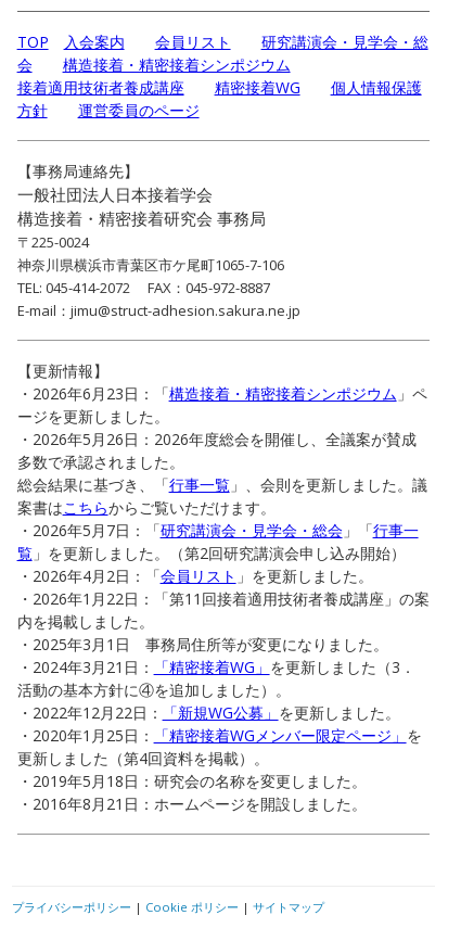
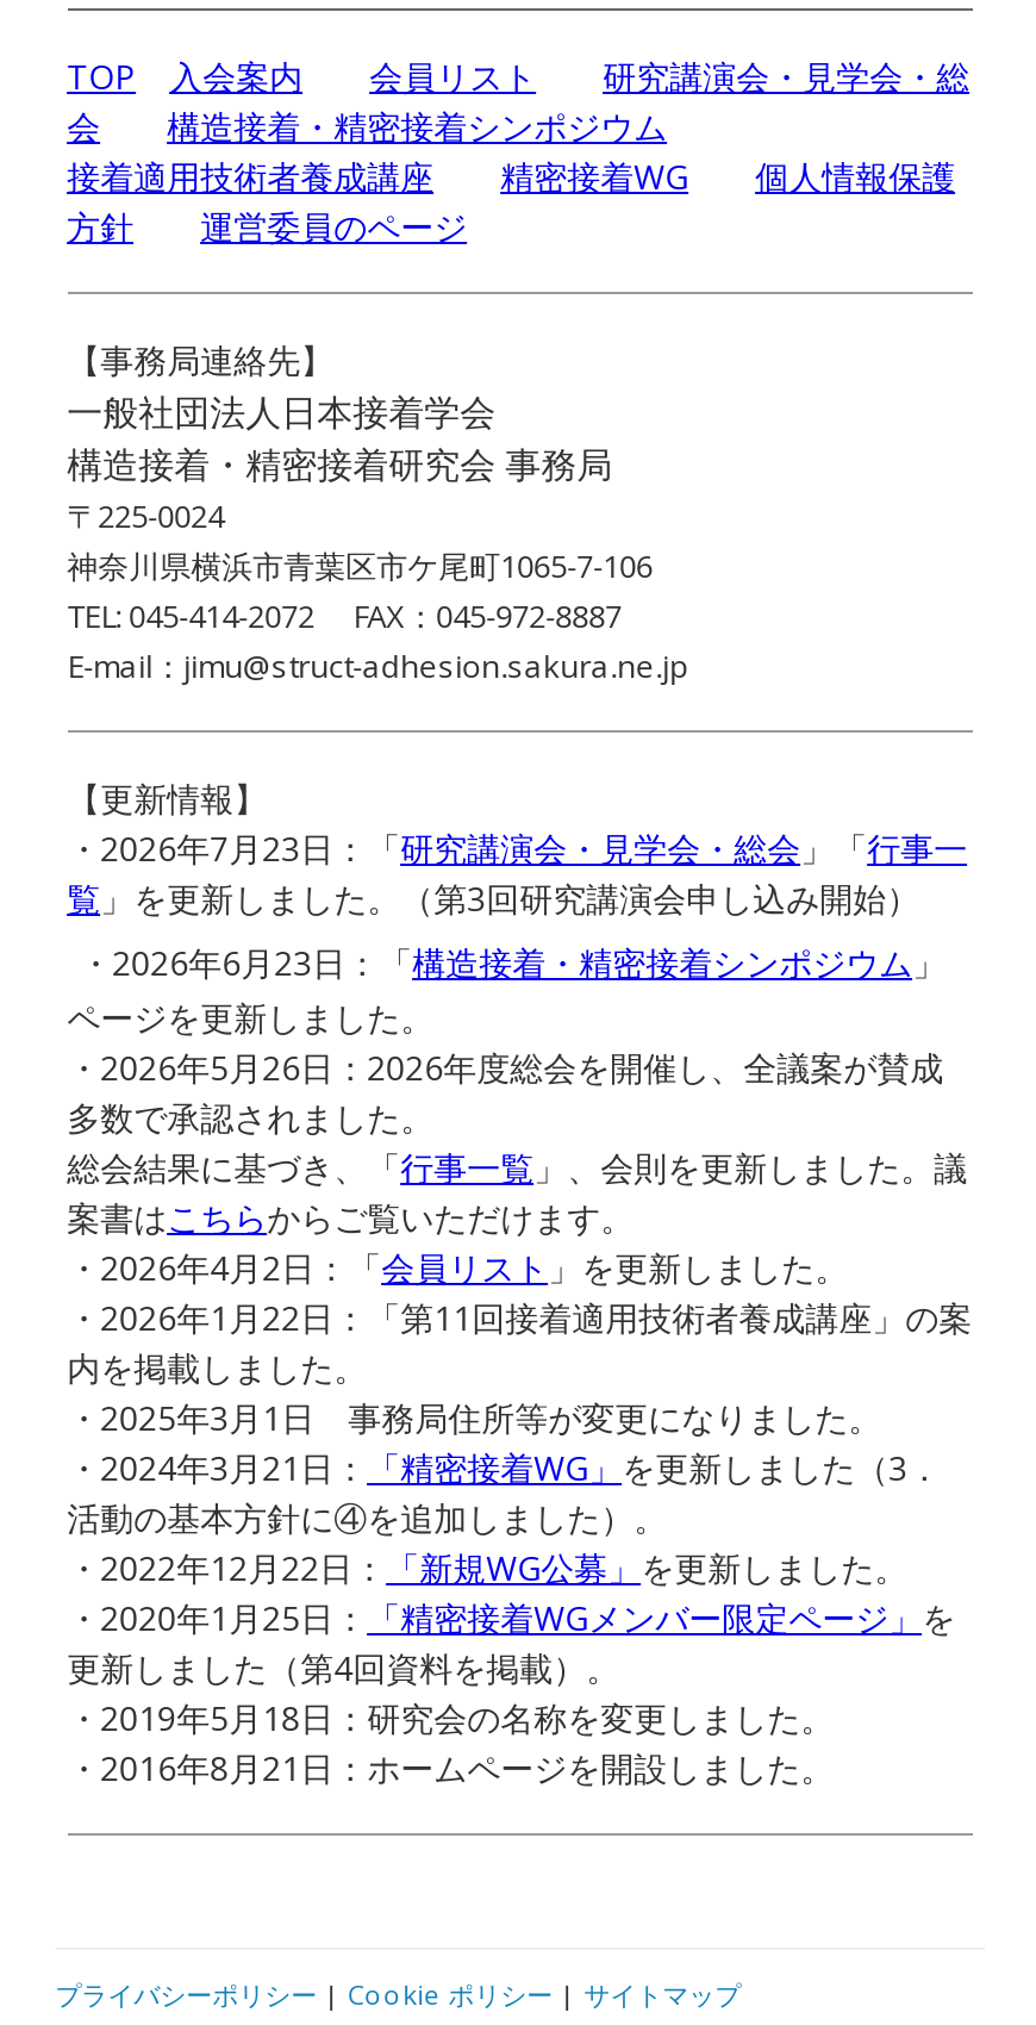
[17,383,427,426] ・2026年6月23日：「構造接着・精密接着シンポジウム」ペ | ージを更新しました。 -> [67,825,967,1039] ・2026年7月23日：「研究講演会・見学会・総会」「行事一 | 覧」を更新しました。（第3回研究講演会申し込み開始） | ・2026年6月23日：「構造接着・精密接着シンポジウム」 | ページを更新しました。
moved [17,428,427,517] -> [67,1044,967,1239]: ・2026年5月26日：2026年度総会を開催し、全議案が賛成 | 多数で承認されました。 | 総会結果に基づき、「行事一覧」、会則を更新しました。議 | 案書はこちらからご覧いただけます。
[17,519,418,563] ・2026年5月7日：「研究講演会・見学会・総会」「行事一 | 覧」を更新しました。（第2回研究講演会申し込み開始） -> none

